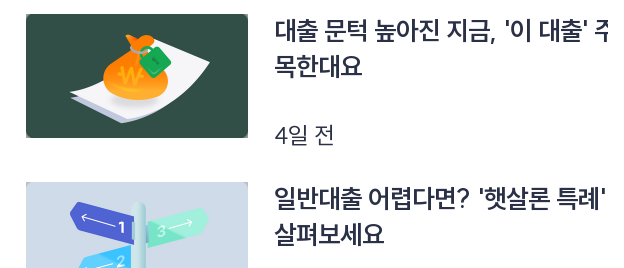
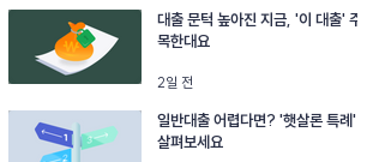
[274,119,334,149] 4일 전 -> [157,73,193,91] 2일 전

